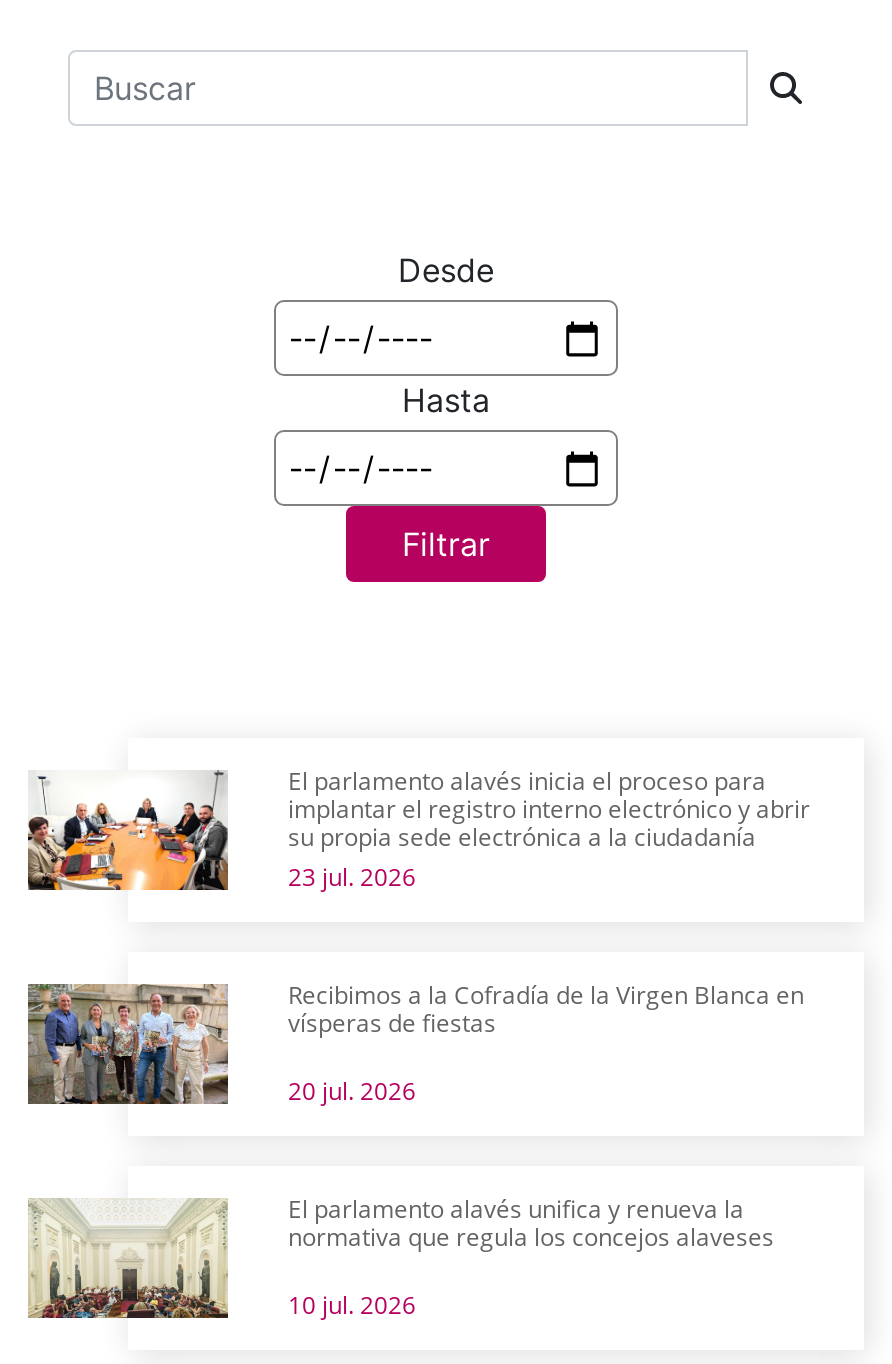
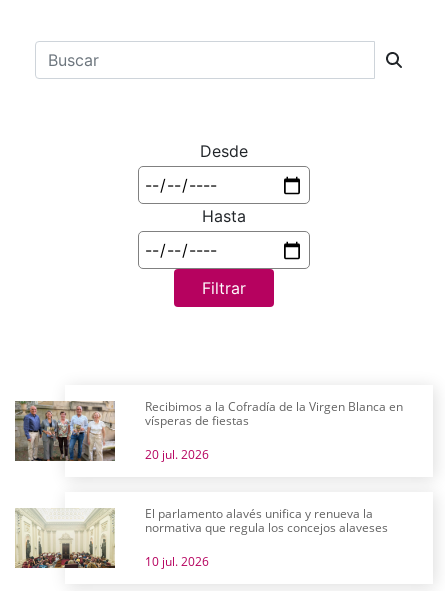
[28,764,810,894] [image] | El parlamento alavés inicia el proceso para | implantar el registro interno electrónico y abrir | su propia sede electrónica a la ciudadanía | 23 jul. 2026 -> none

